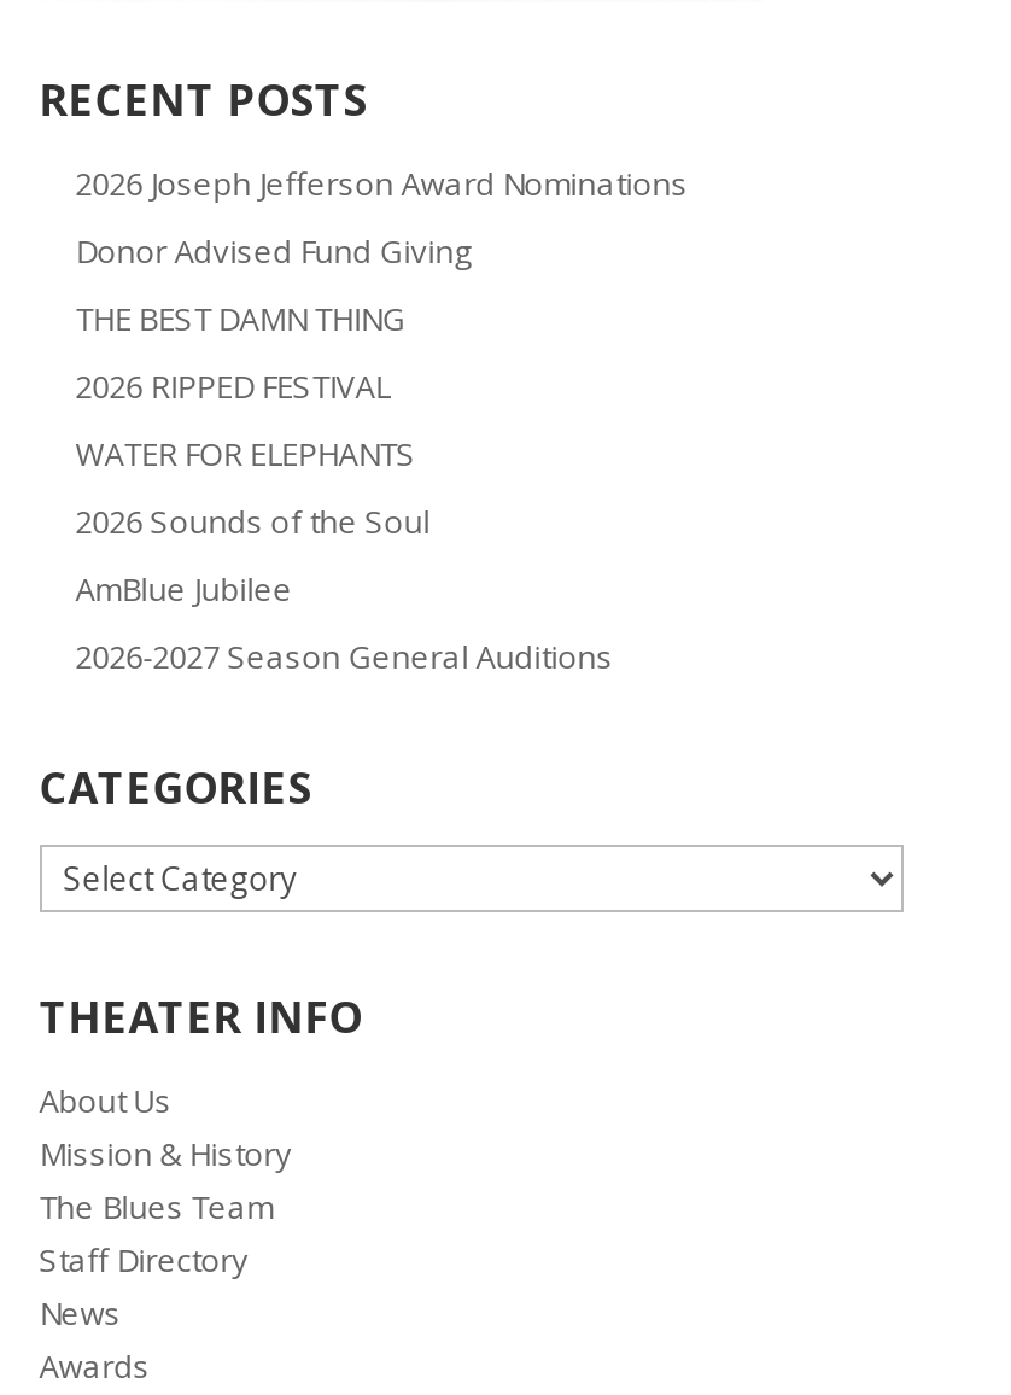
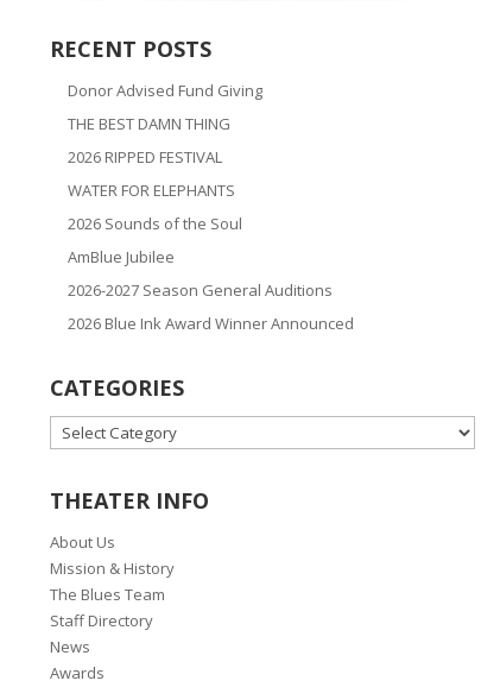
[76,162,688,205] 2026 Joseph Jefferson Award Nominations -> none
moved [76,230,614,678] -> [67,80,332,301]: Donor Advised Fund Giving | THE BEST DAMN THING | 2026 RIPPED FESTIVAL | WATER FOR ELEPHANTS | 2026 Sounds of the Soul | AmBlue Jubilee | 2026-2027 Season General Auditions
none -> [67,313,354,334] 2026 Blue Ink Award Winner Announced

